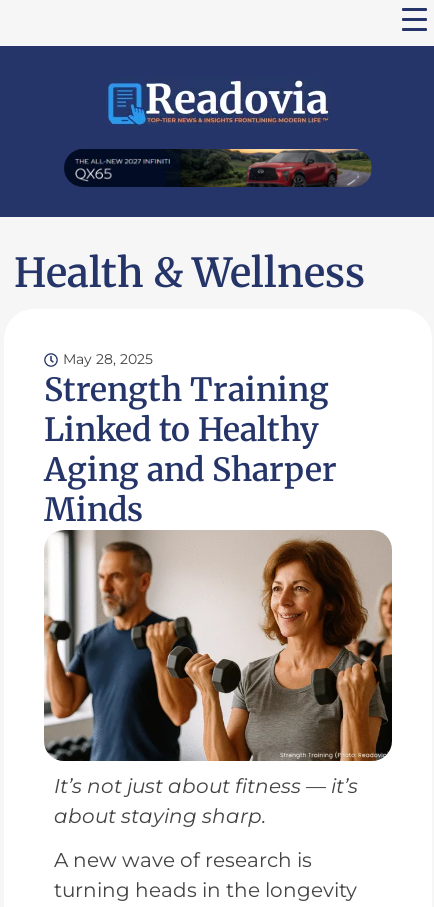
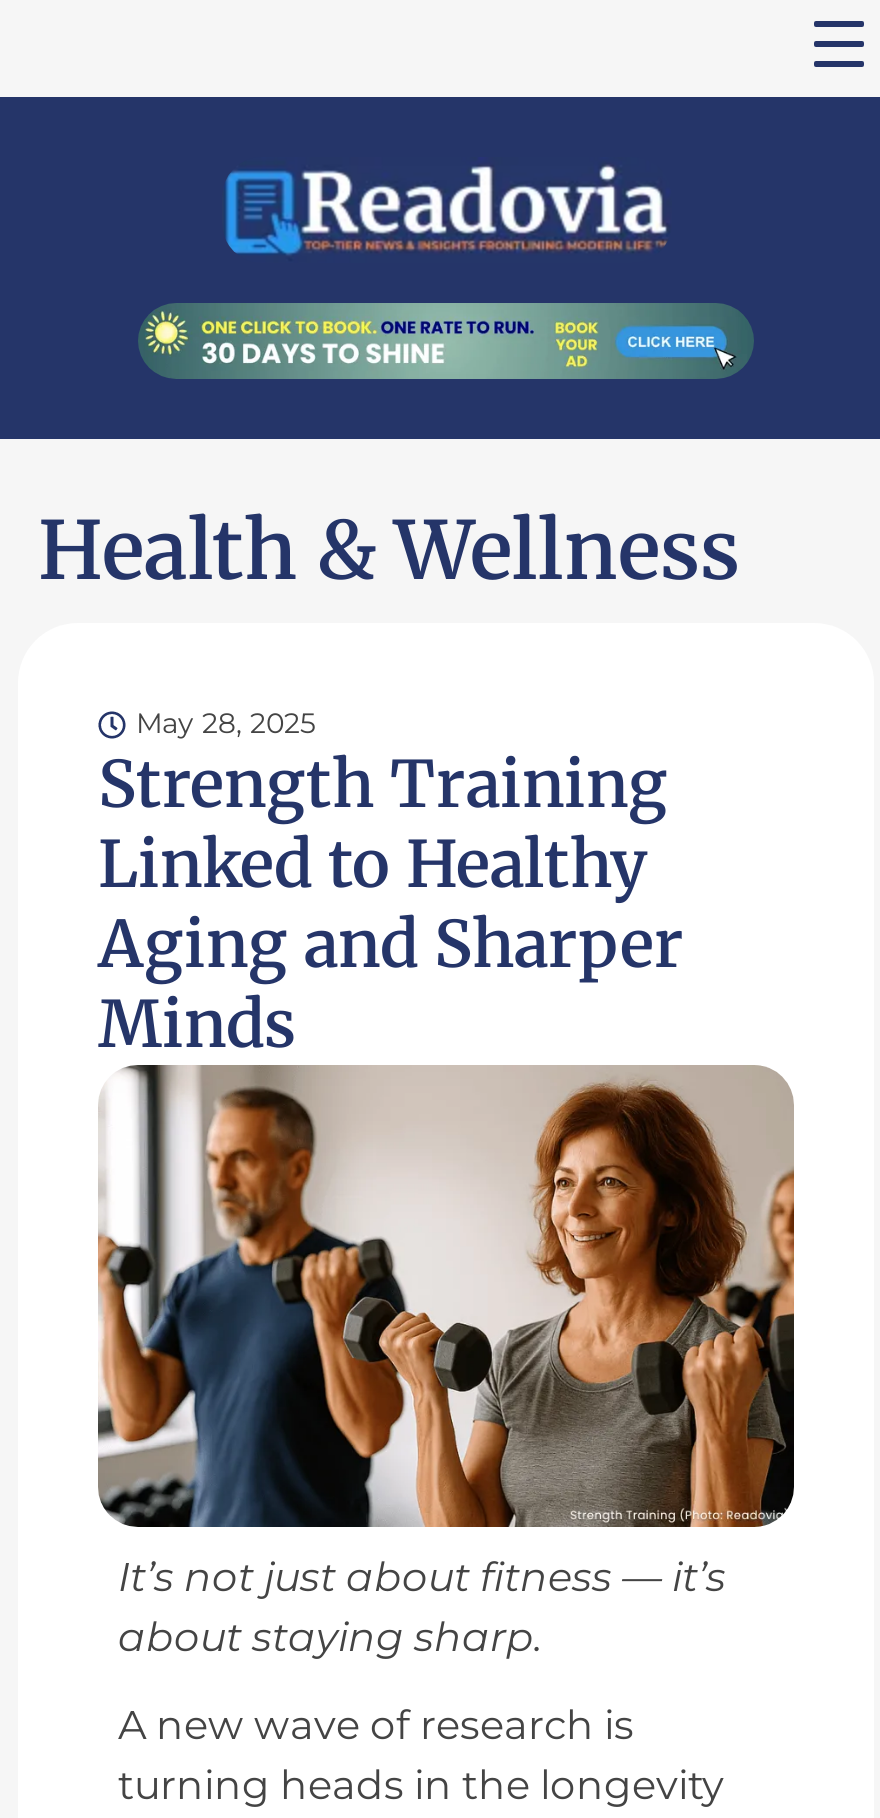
[64,148,372,188] [image] -> [138,301,752,381] [image]

